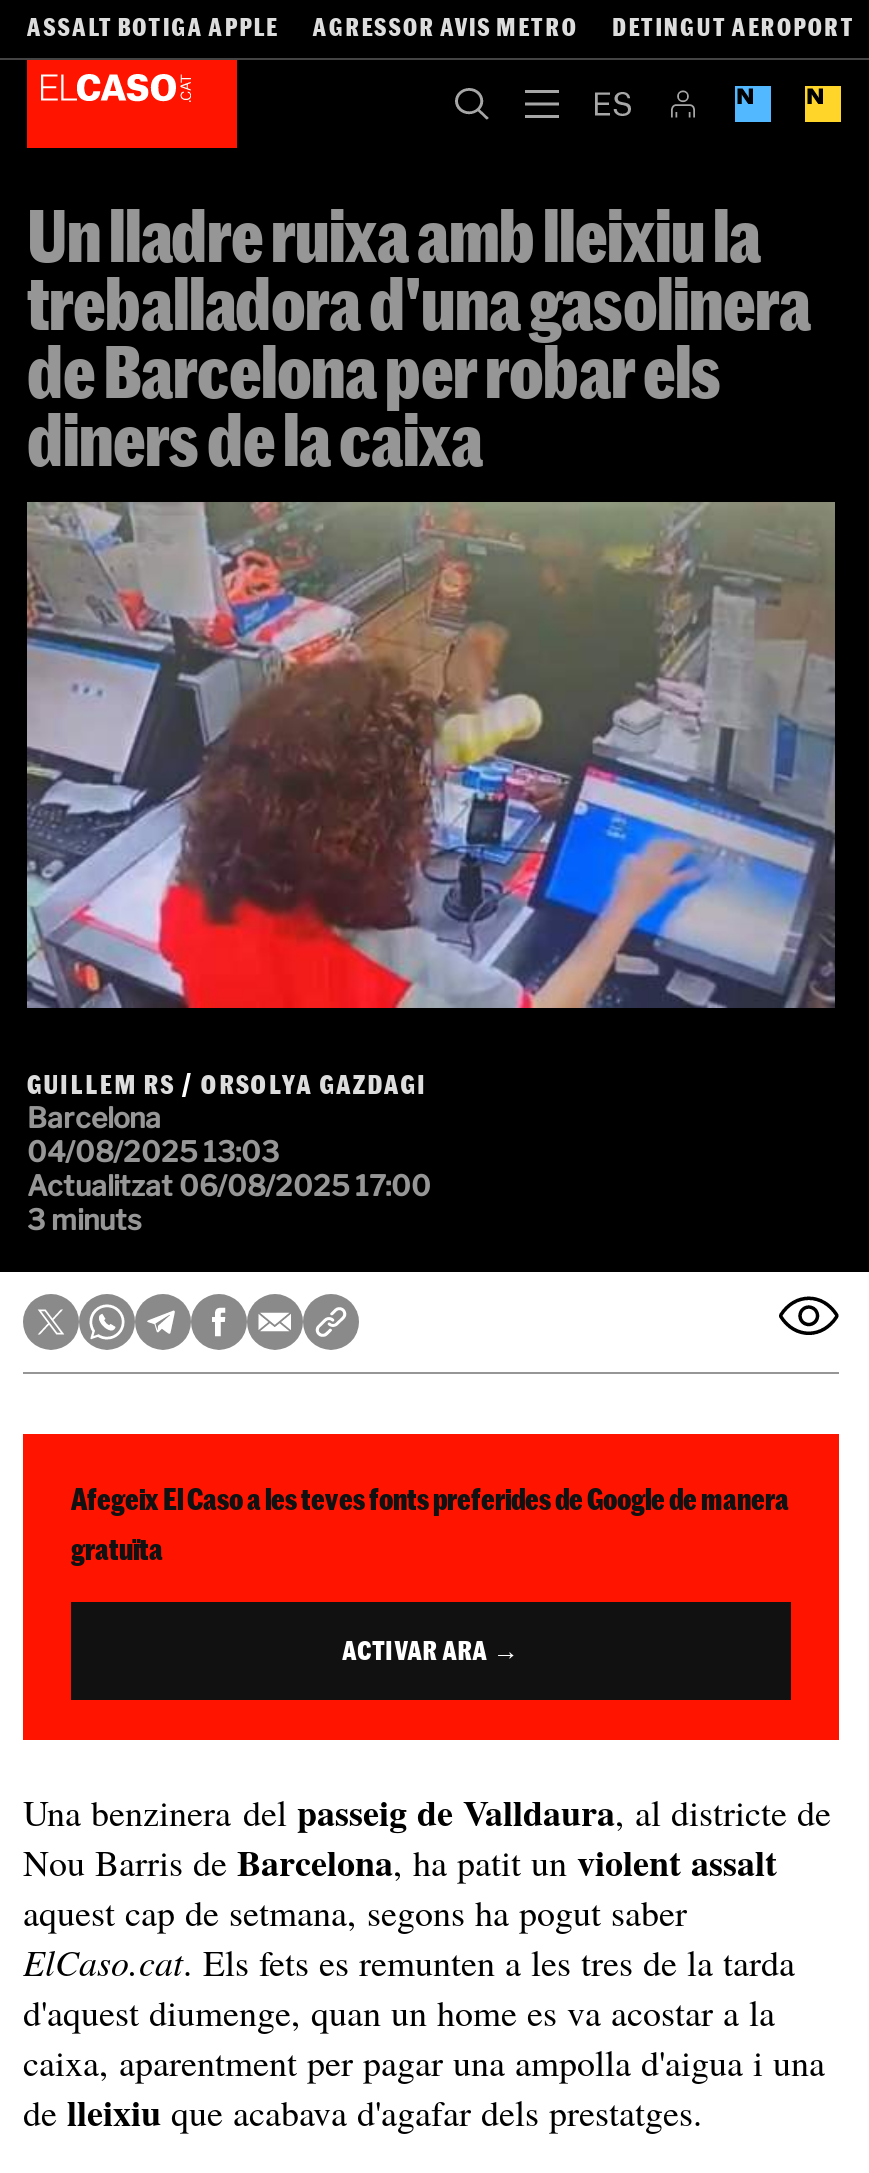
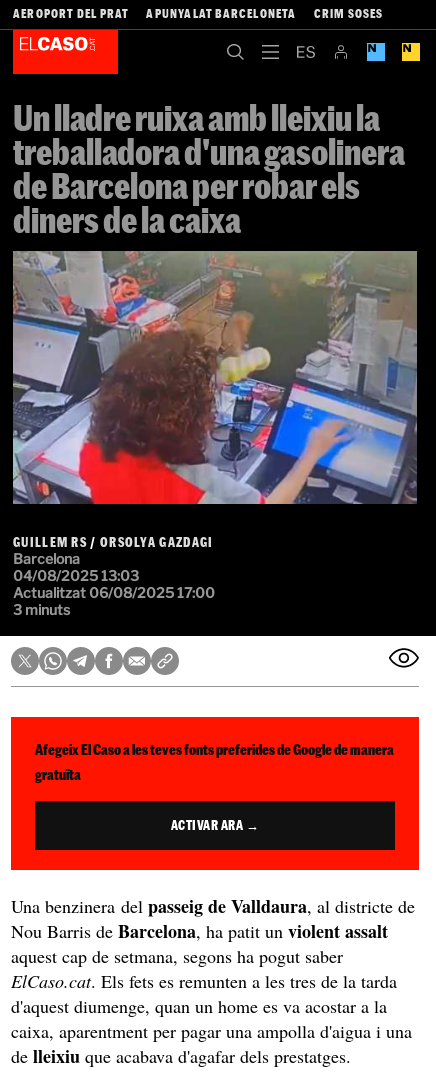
[27,12,855,40] ASSALT BOTIGA APPLE | AGRESSOR AVIS METRO | DETINGUT AEROPORT -> [13,6,384,20] AEROPORT DEL PRAT | APUNYALAT BARCELONETA | CRIM SOSES

